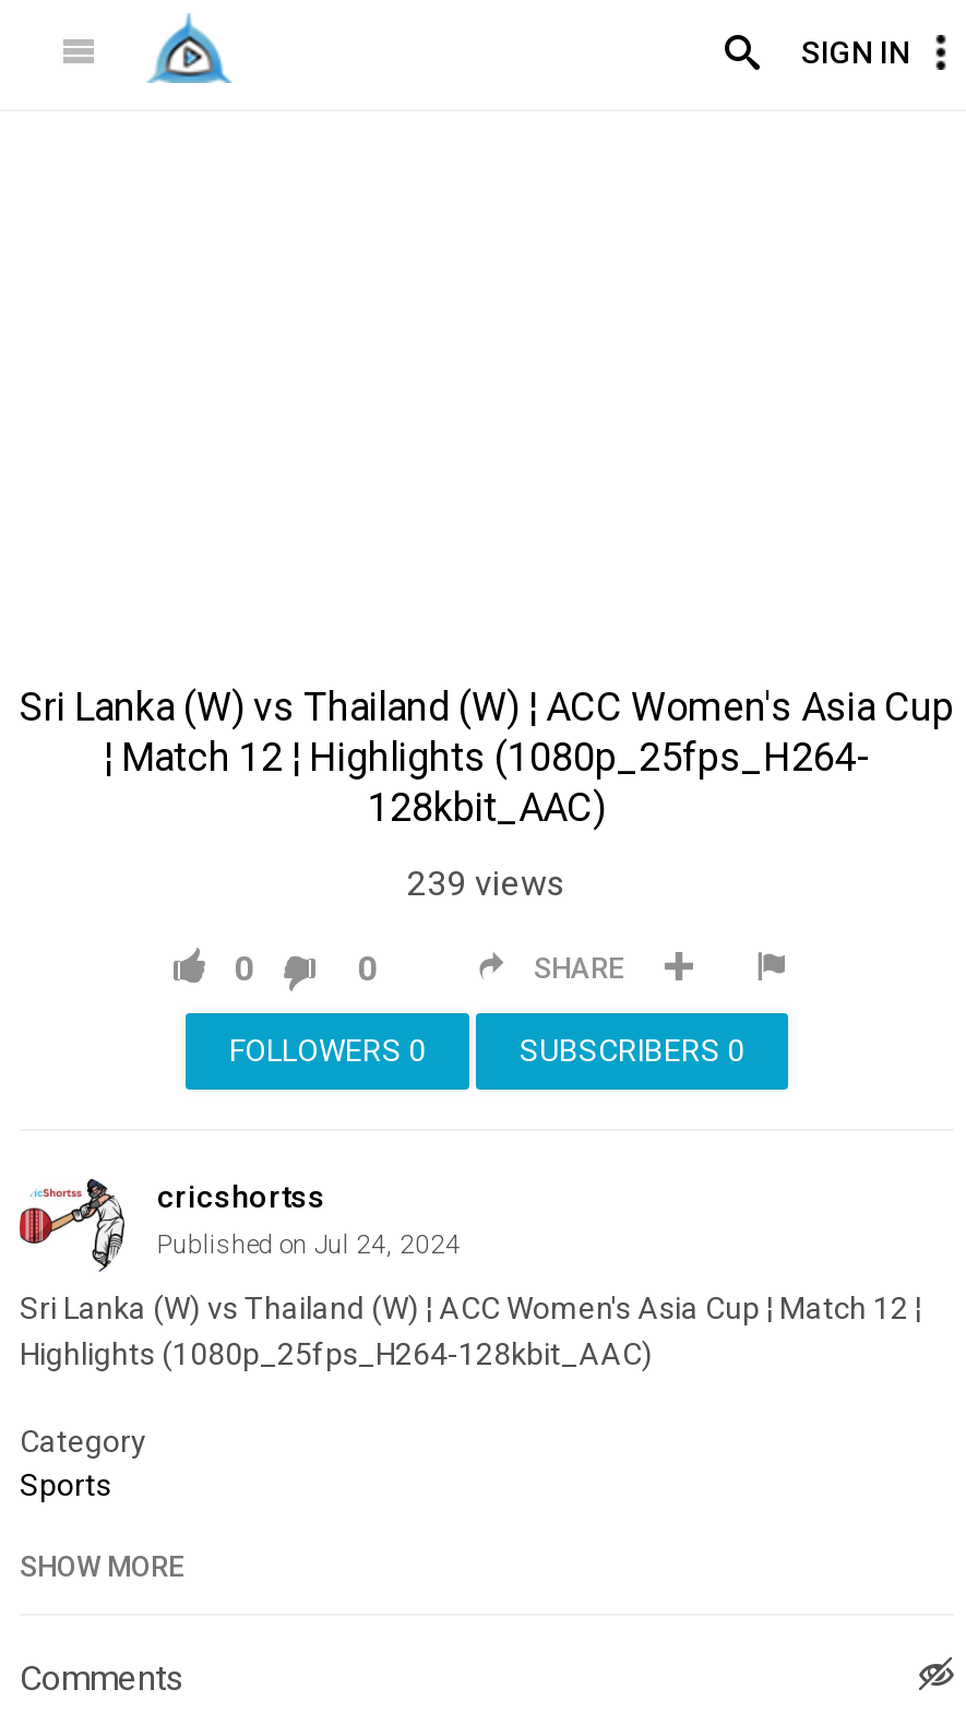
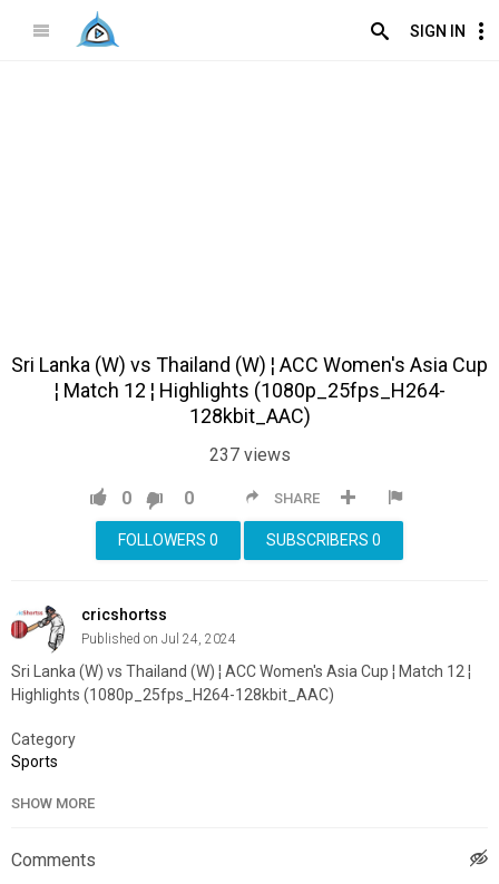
[407,862,567,904] 239 views -> [209,444,290,465] 237 views

